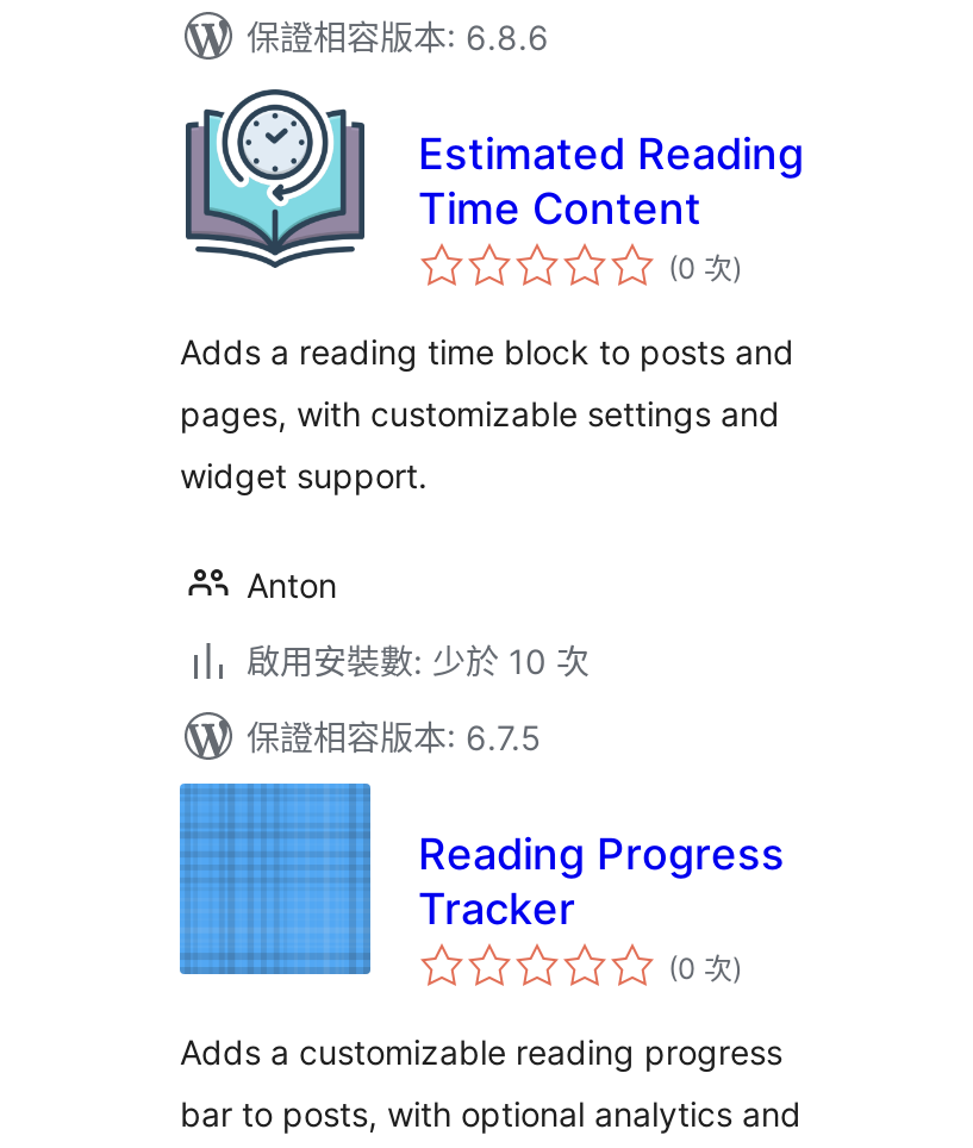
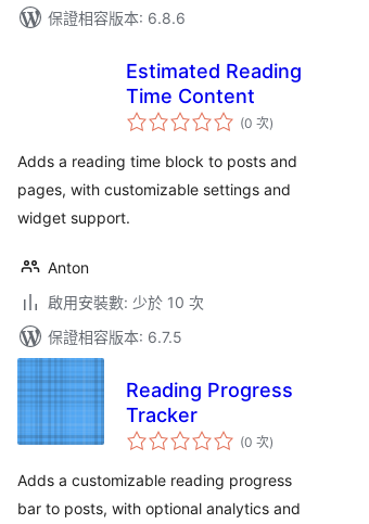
[182,86,368,272] [image] -> none

